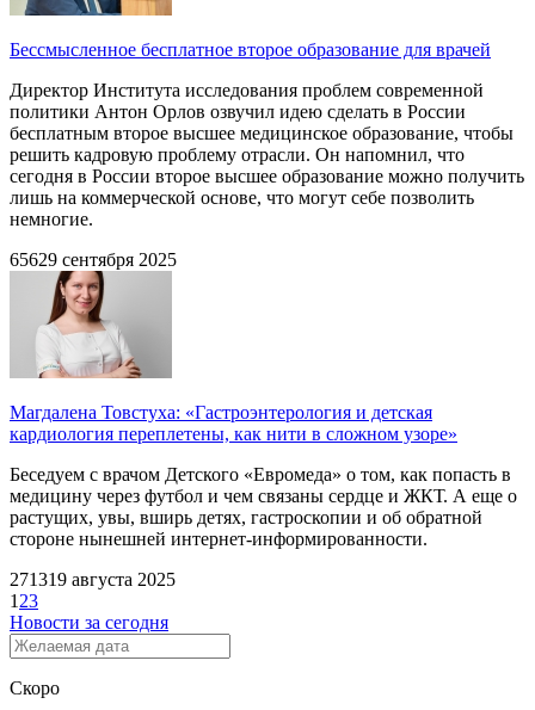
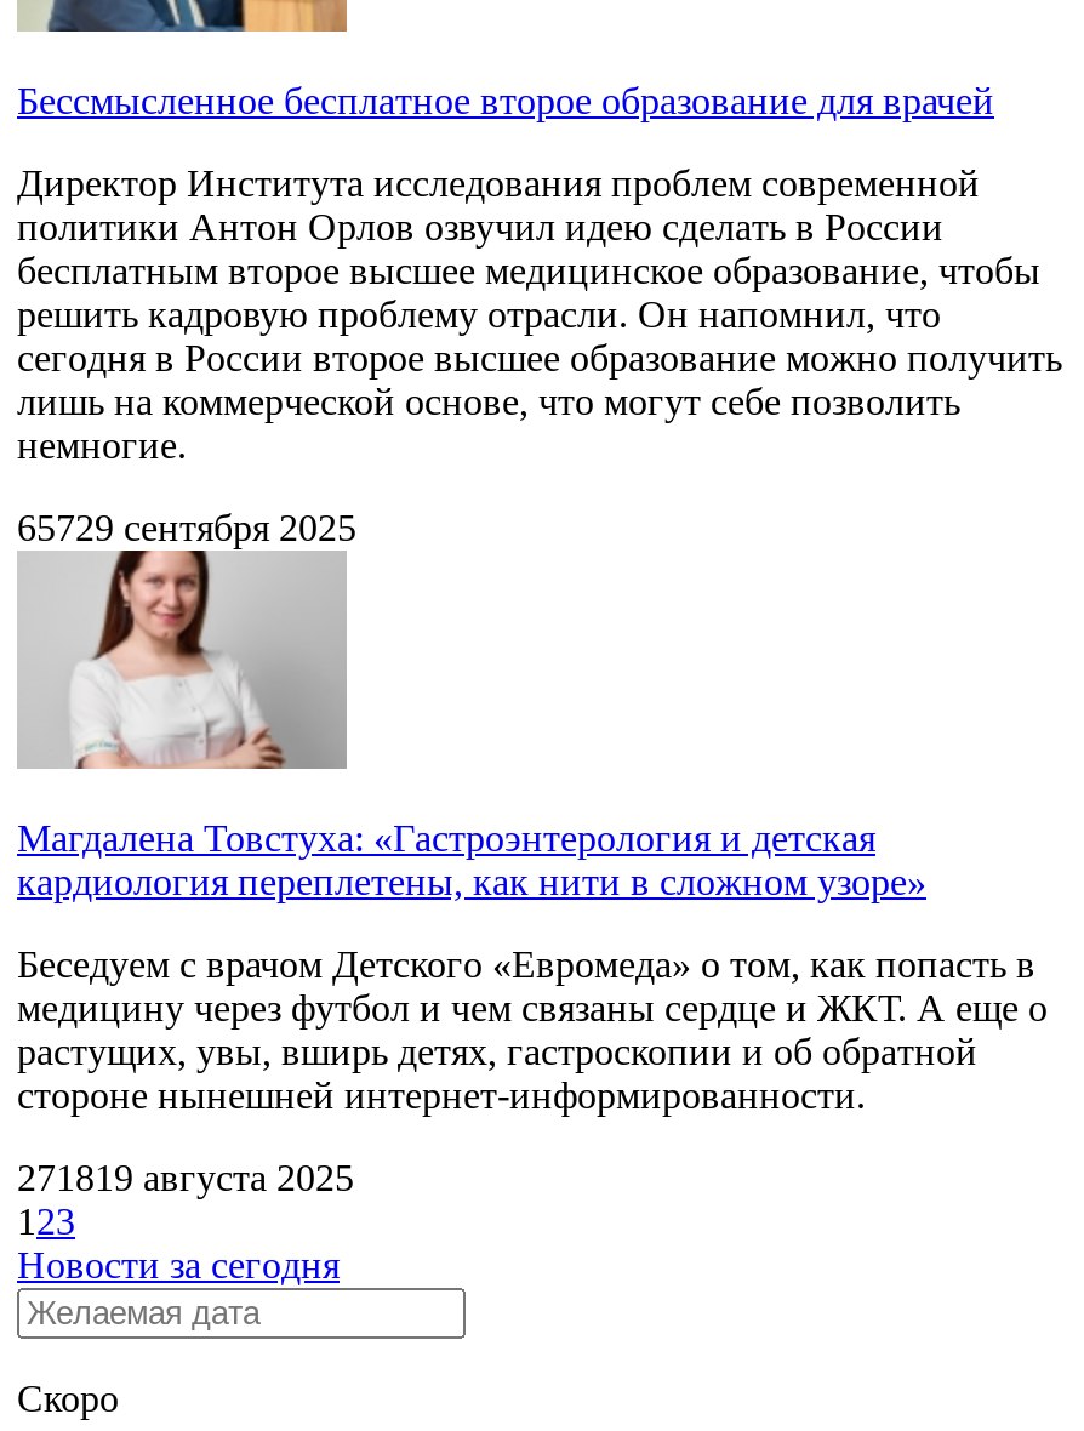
[10,249,177,270] 65629 сентября 2025 -> [17,507,356,548] 65729 сентября 2025
[10,569,176,589] 271319 августа 2025 -> [17,1157,354,1198] 271819 августа 2025

